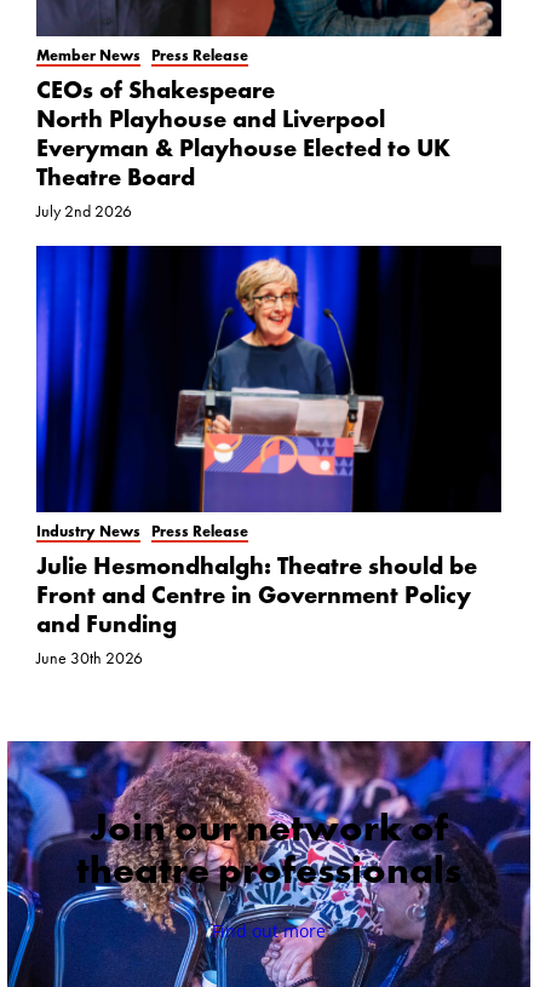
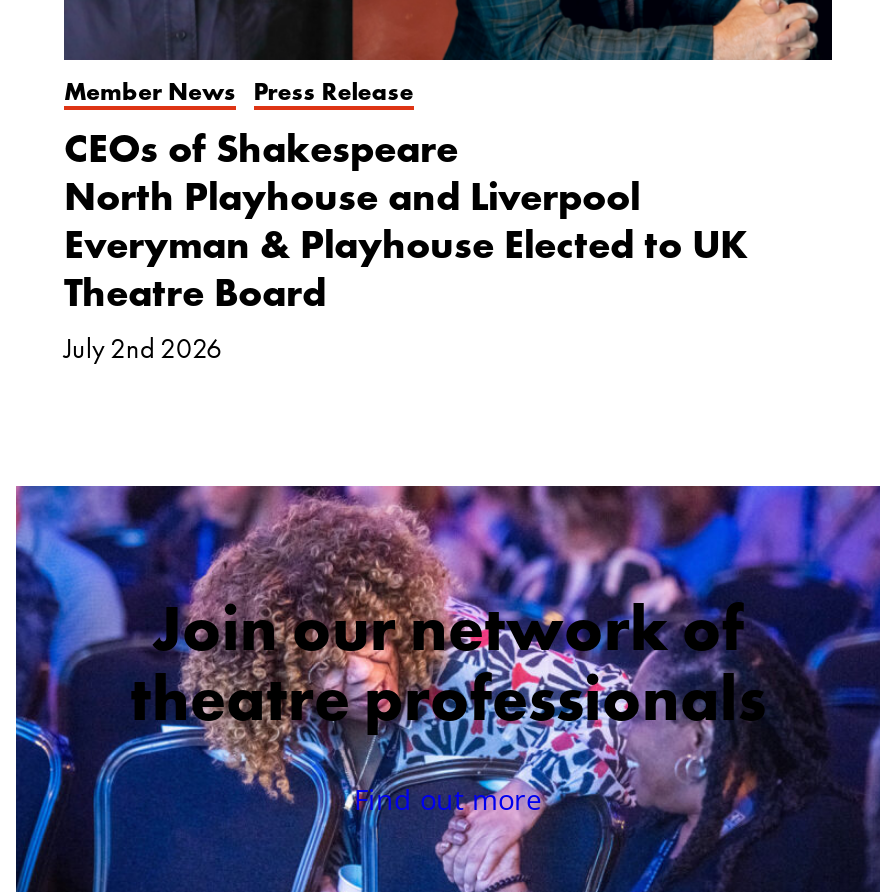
[35,245,503,669] [image] | Industry News Press Release | Julie Hesmondhalgh: Theatre should be | Front and Centre in Government Policy | and Funding | June 30th 2026 -> none

